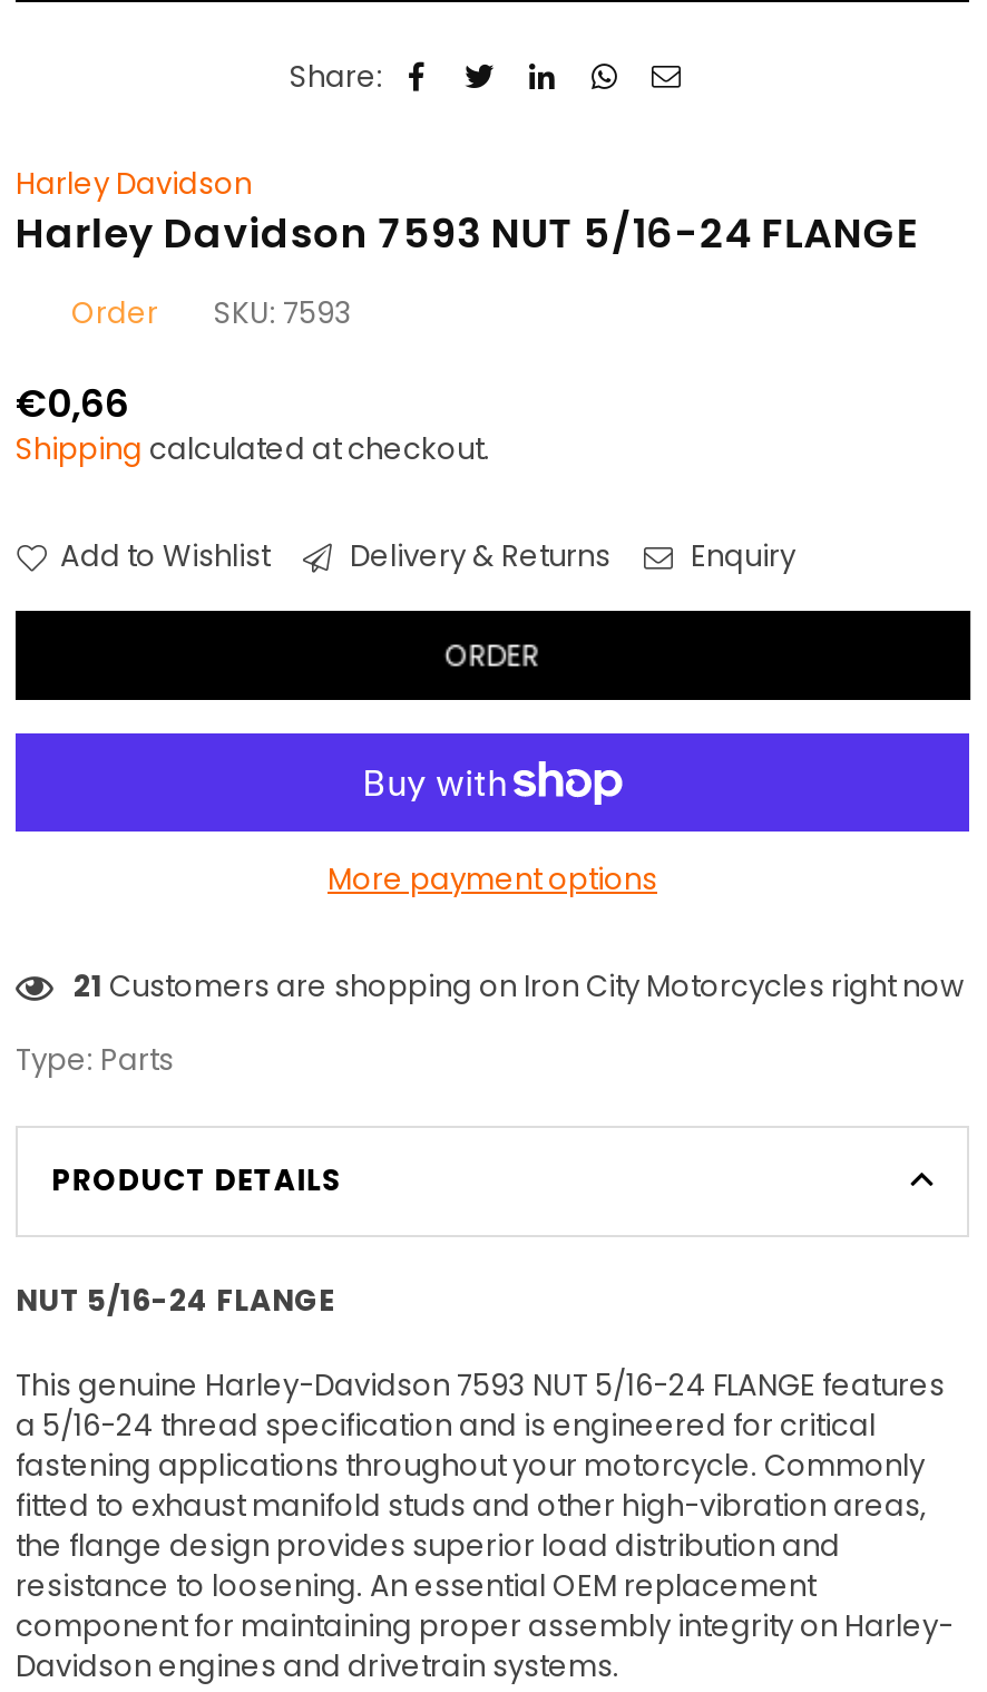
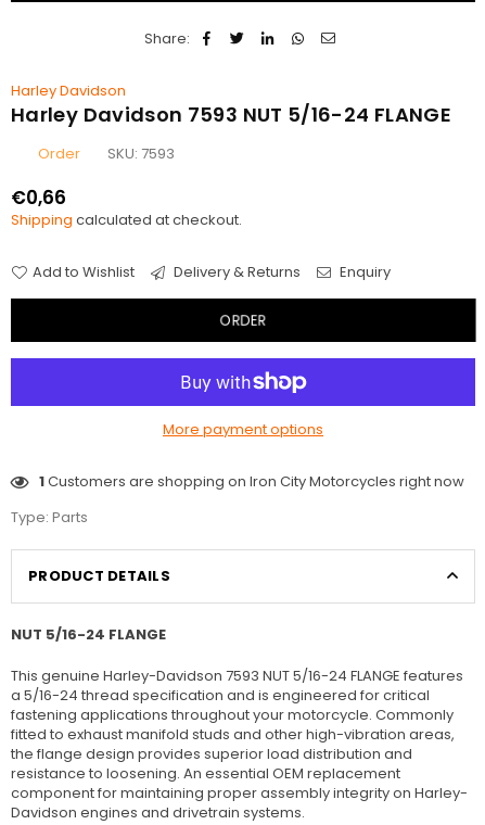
[74,965,965,1008] 21 Customers are shopping on Iron City Motorcycles right now -> [39,471,464,492] 1 Customers are shopping on Iron City Motorcycles right now

